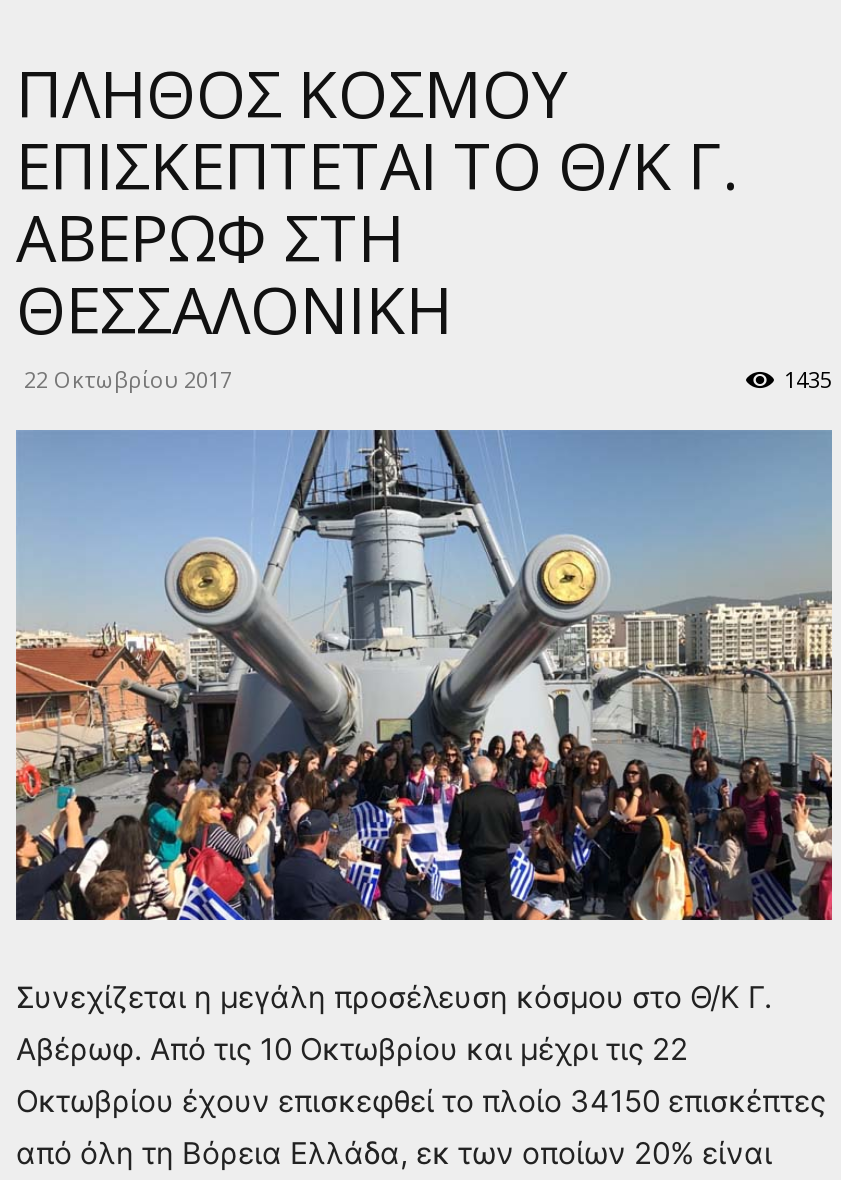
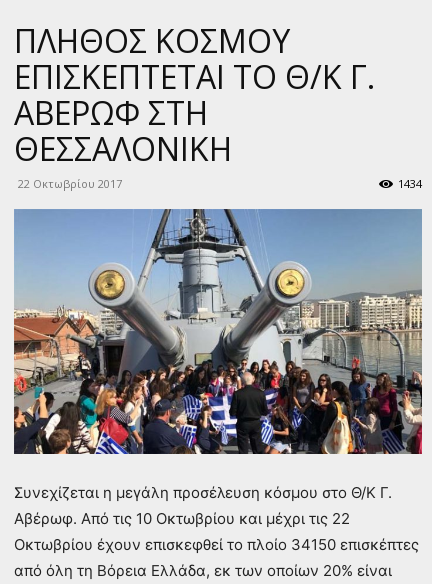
[784,364,832,394] 1435 -> [398,176,422,191] 1434

